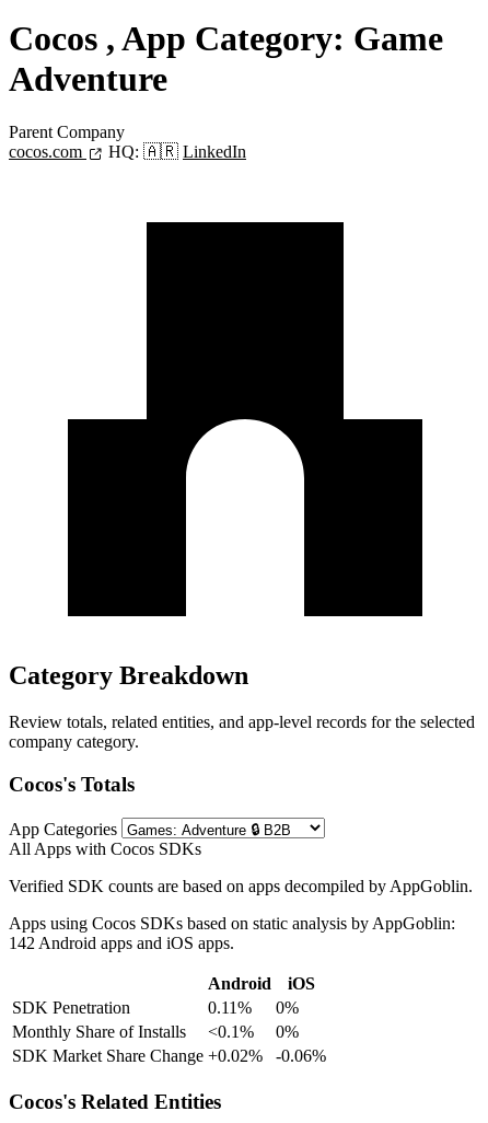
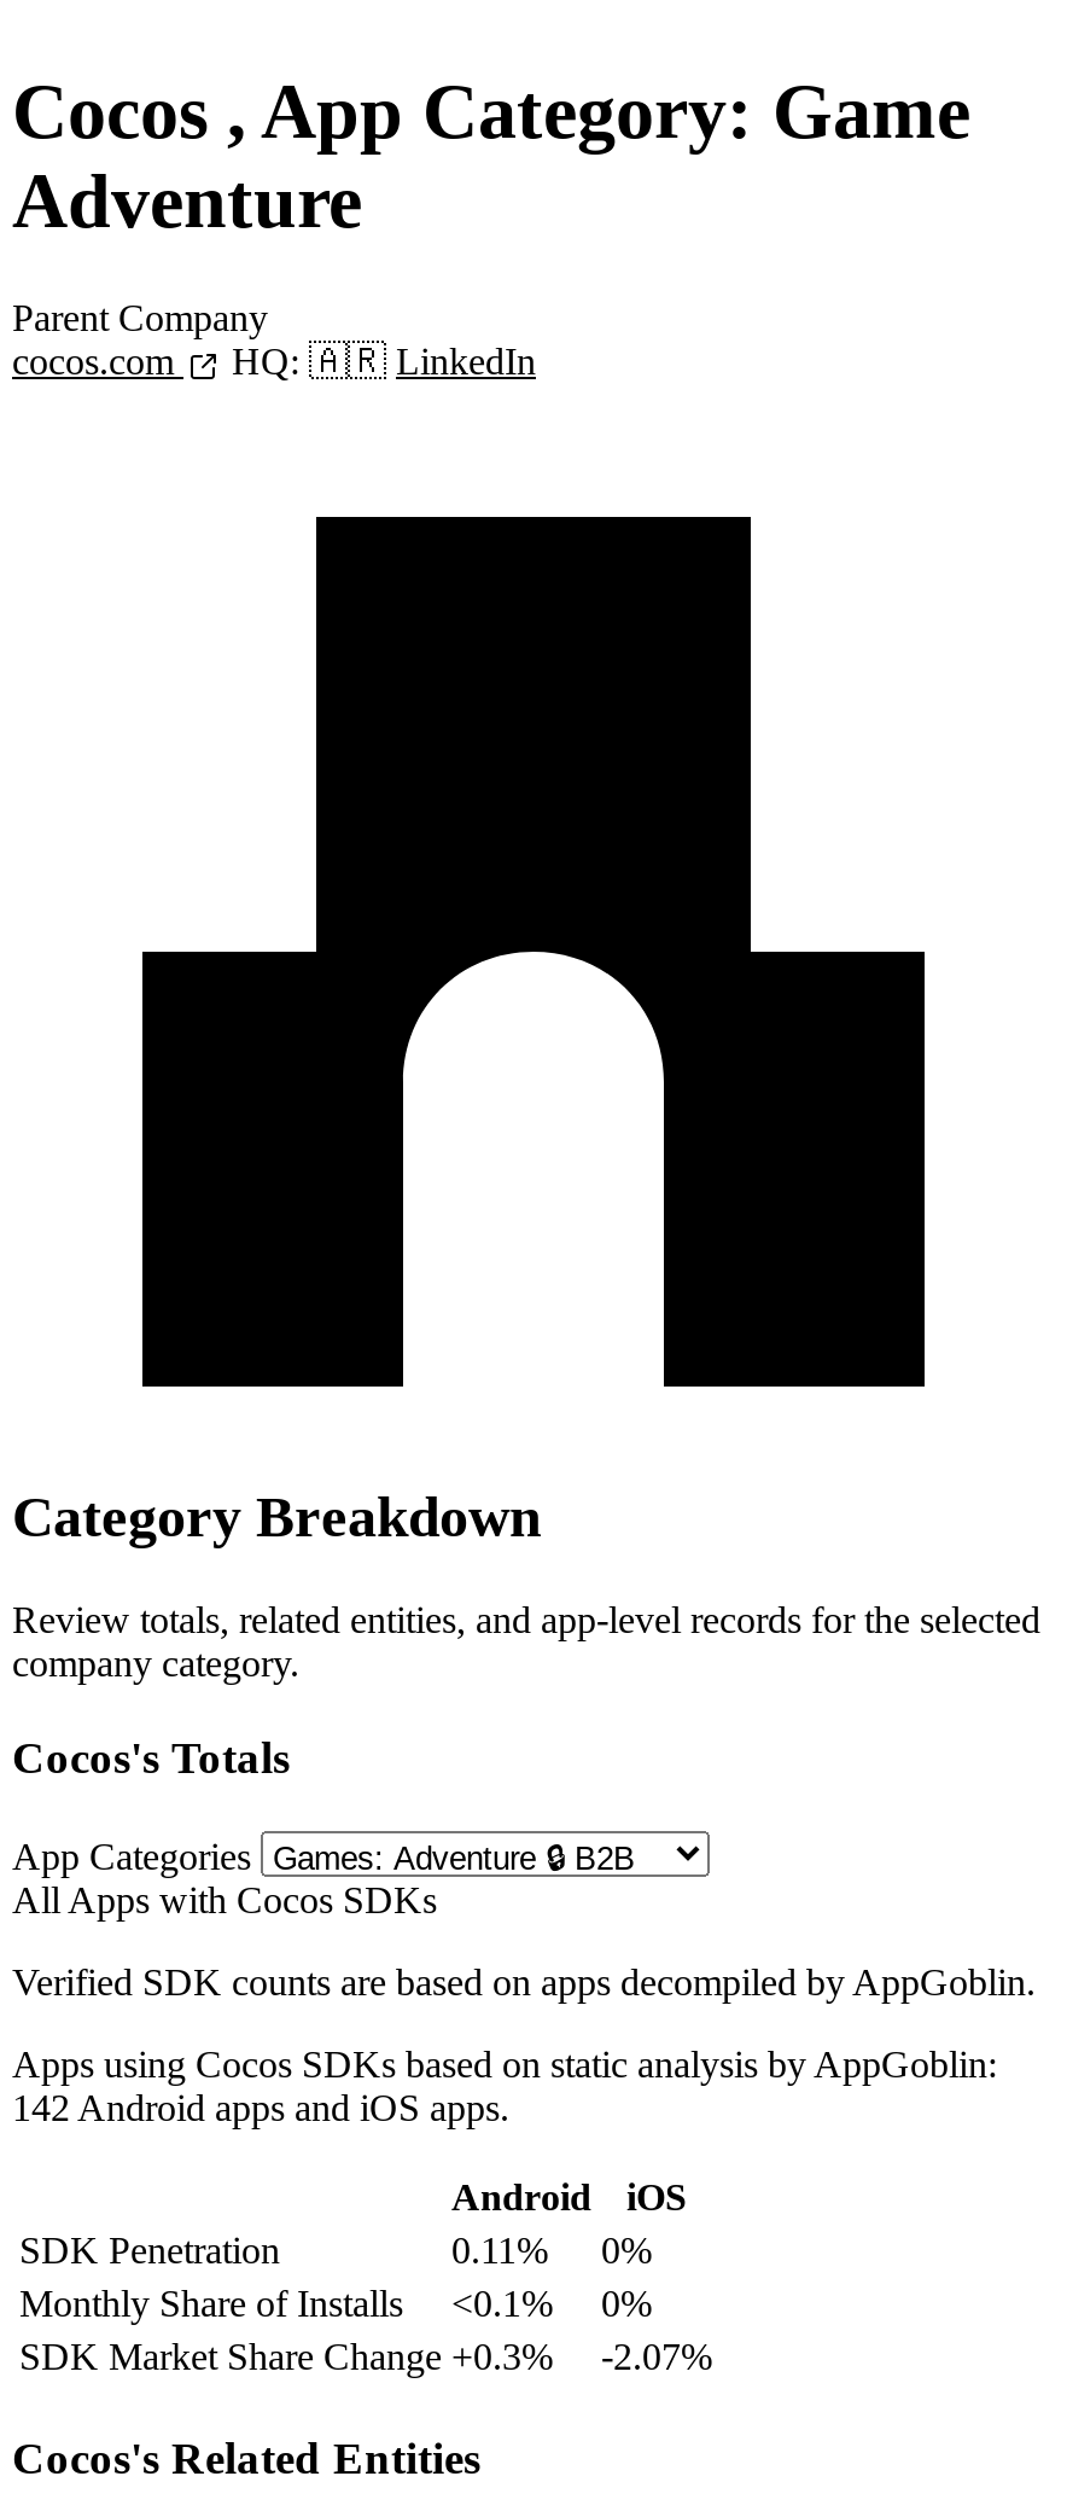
[12,1046,263,1065] SDK Market Share Change +0.02% -> [19,2335,553,2376] SDK Market Share Change +0.3%
[276,1046,326,1065] -0.06% -> [601,2335,712,2376] -2.07%

